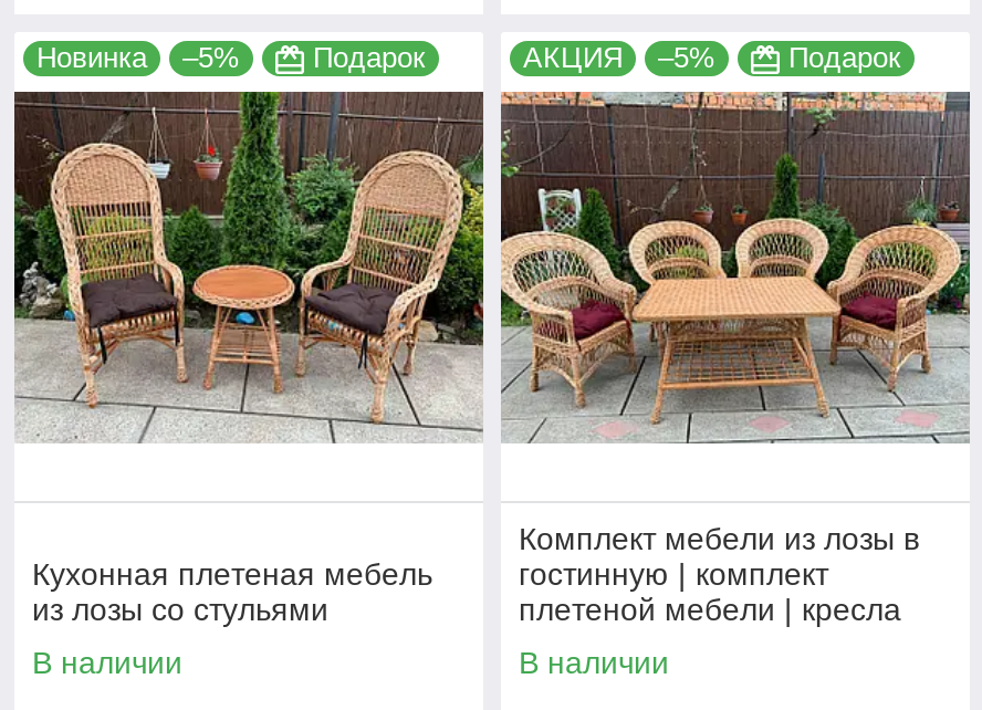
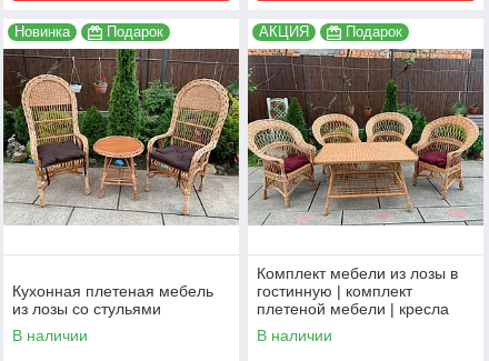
[182,42,240,75] –5% -> none
[658,42,715,75] –5% -> none

